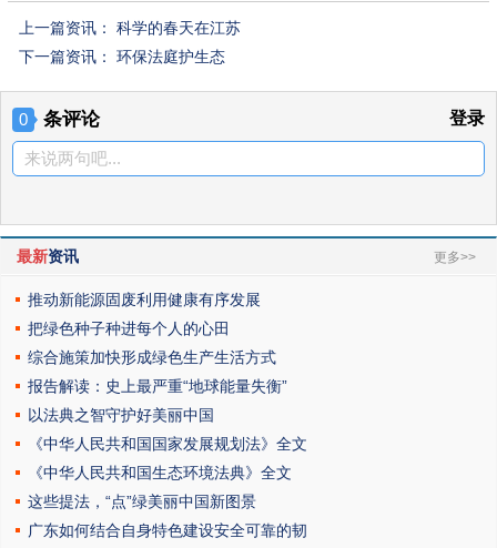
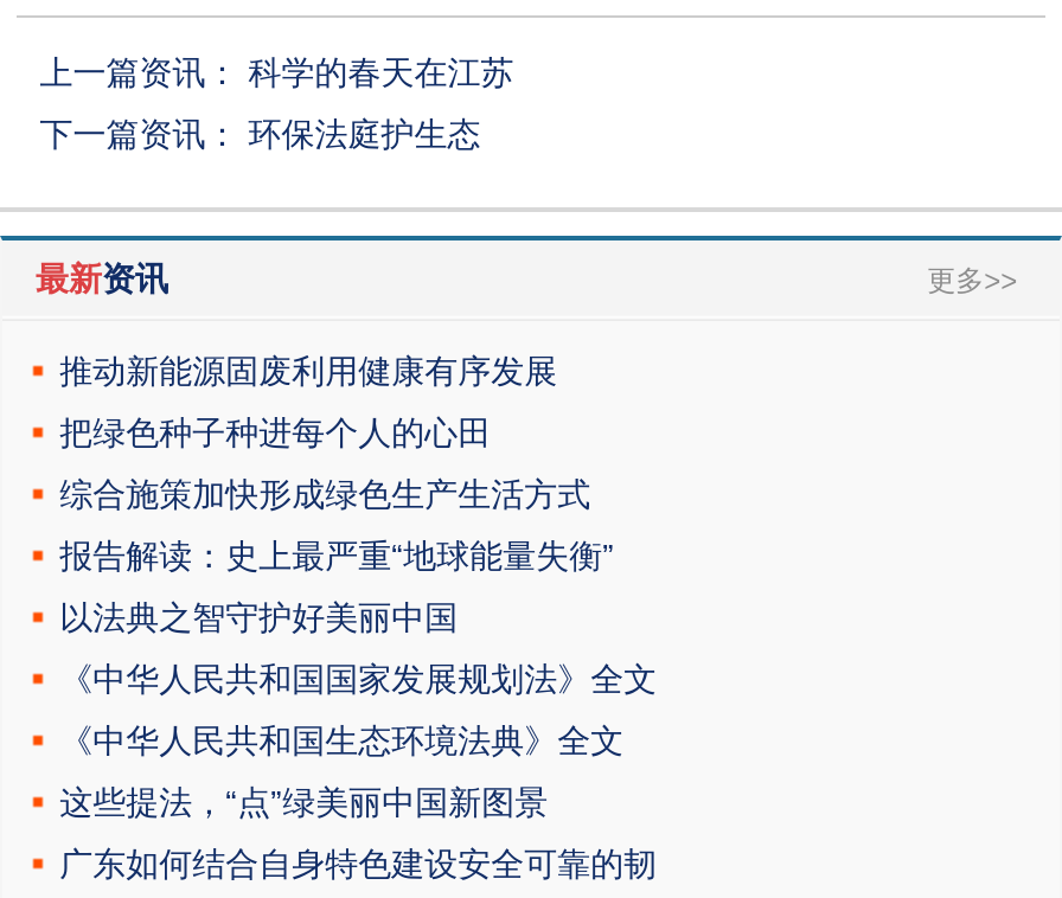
[19,108,485,168] 0 | 条评论 | 登录 | 来说两句吧... -> none

